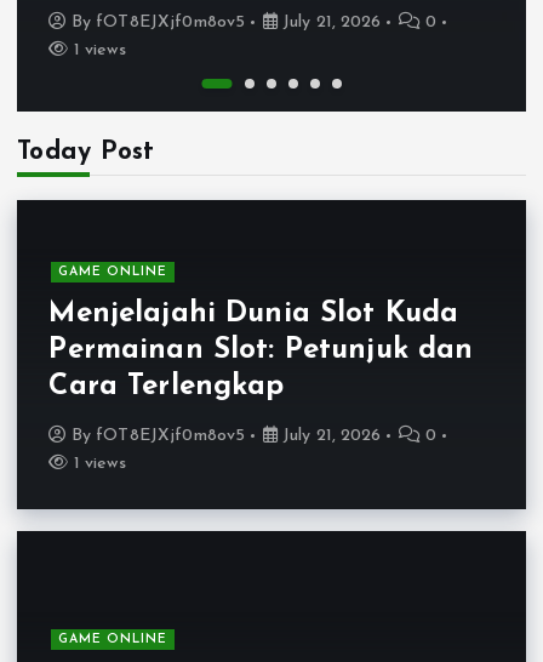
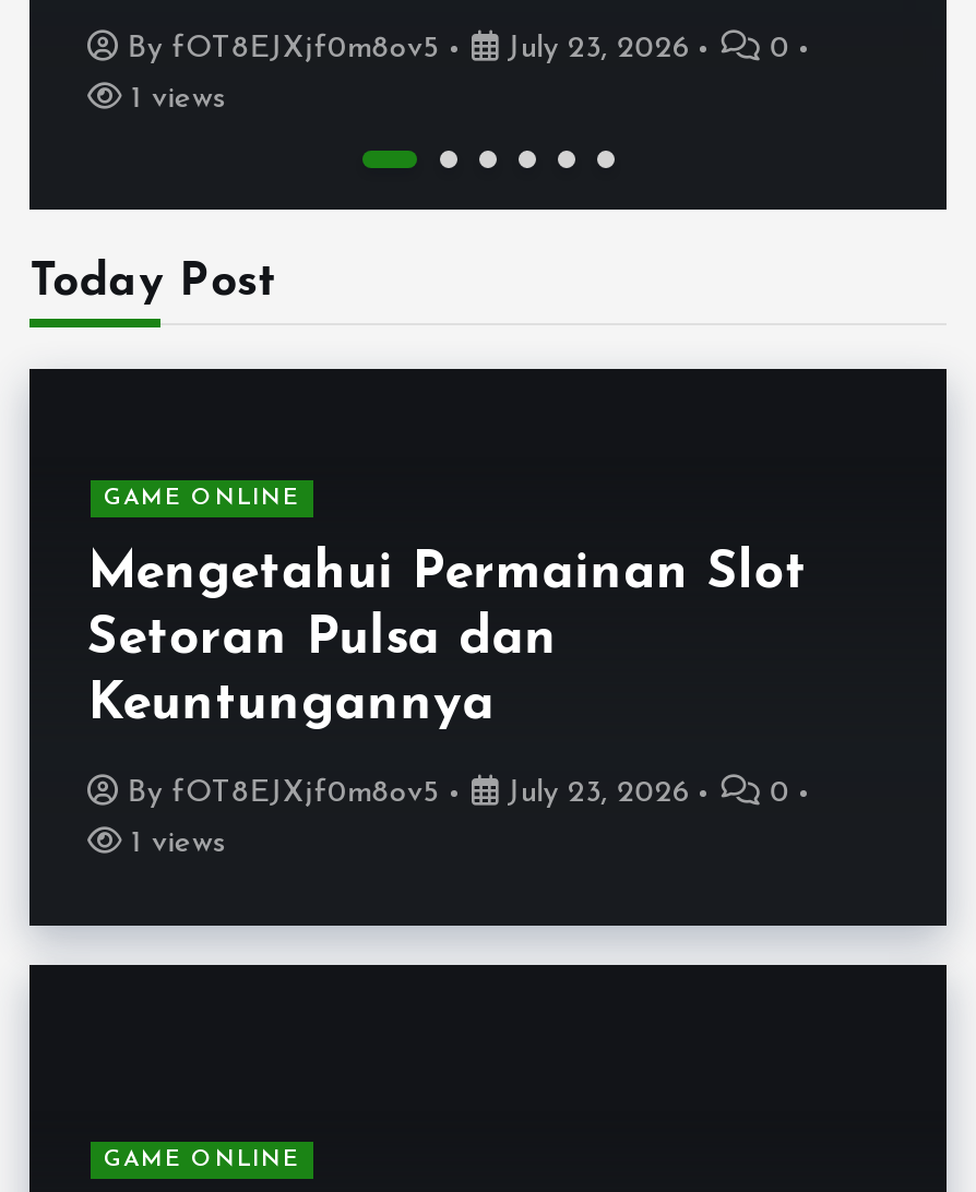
[277,13,381,31] July 21, 2026 -> [498,32,690,65] July 23, 2026
[49,299,473,401] Menjelajahi Dunia Slot Kuda | Permainan Slot: Petunjuk dan | Cara Terlengkap -> [87,548,807,731] Mengetahui Permainan Slot | Setoran Pulsa dan | Keuntungannya
[277,427,381,445] July 21, 2026 -> [498,777,690,810] July 23, 2026

